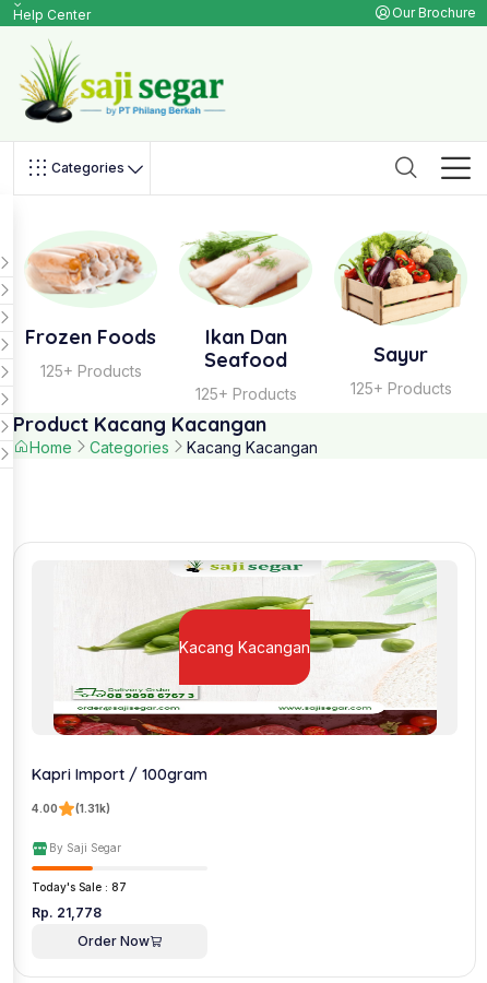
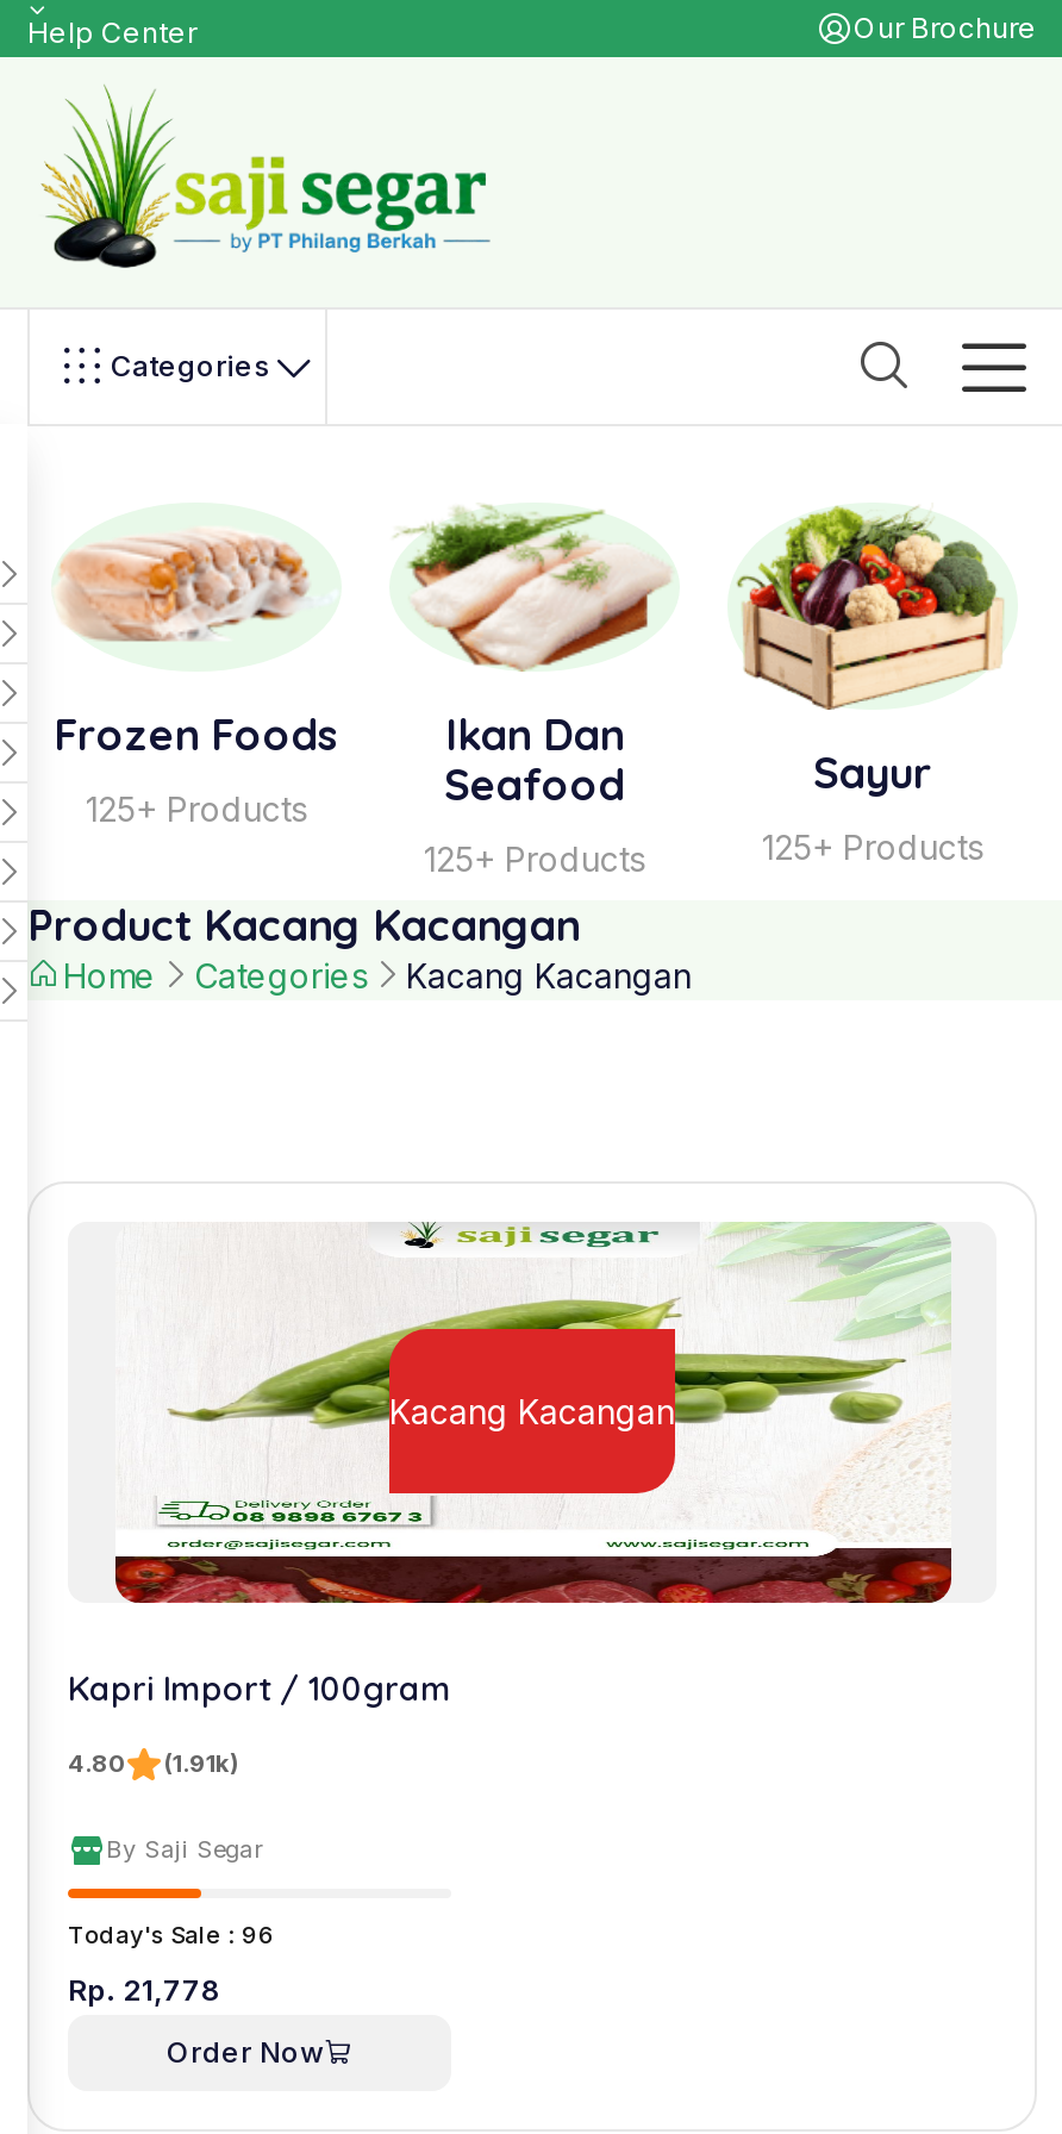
[32,802,110,815] 4.00 | (1.31k) -> [68,1749,239,1777] 4.80 | (1.91k)
[32,880,127,893] Today's Sale : 87 -> [68,1919,275,1948] Today's Sale : 96

